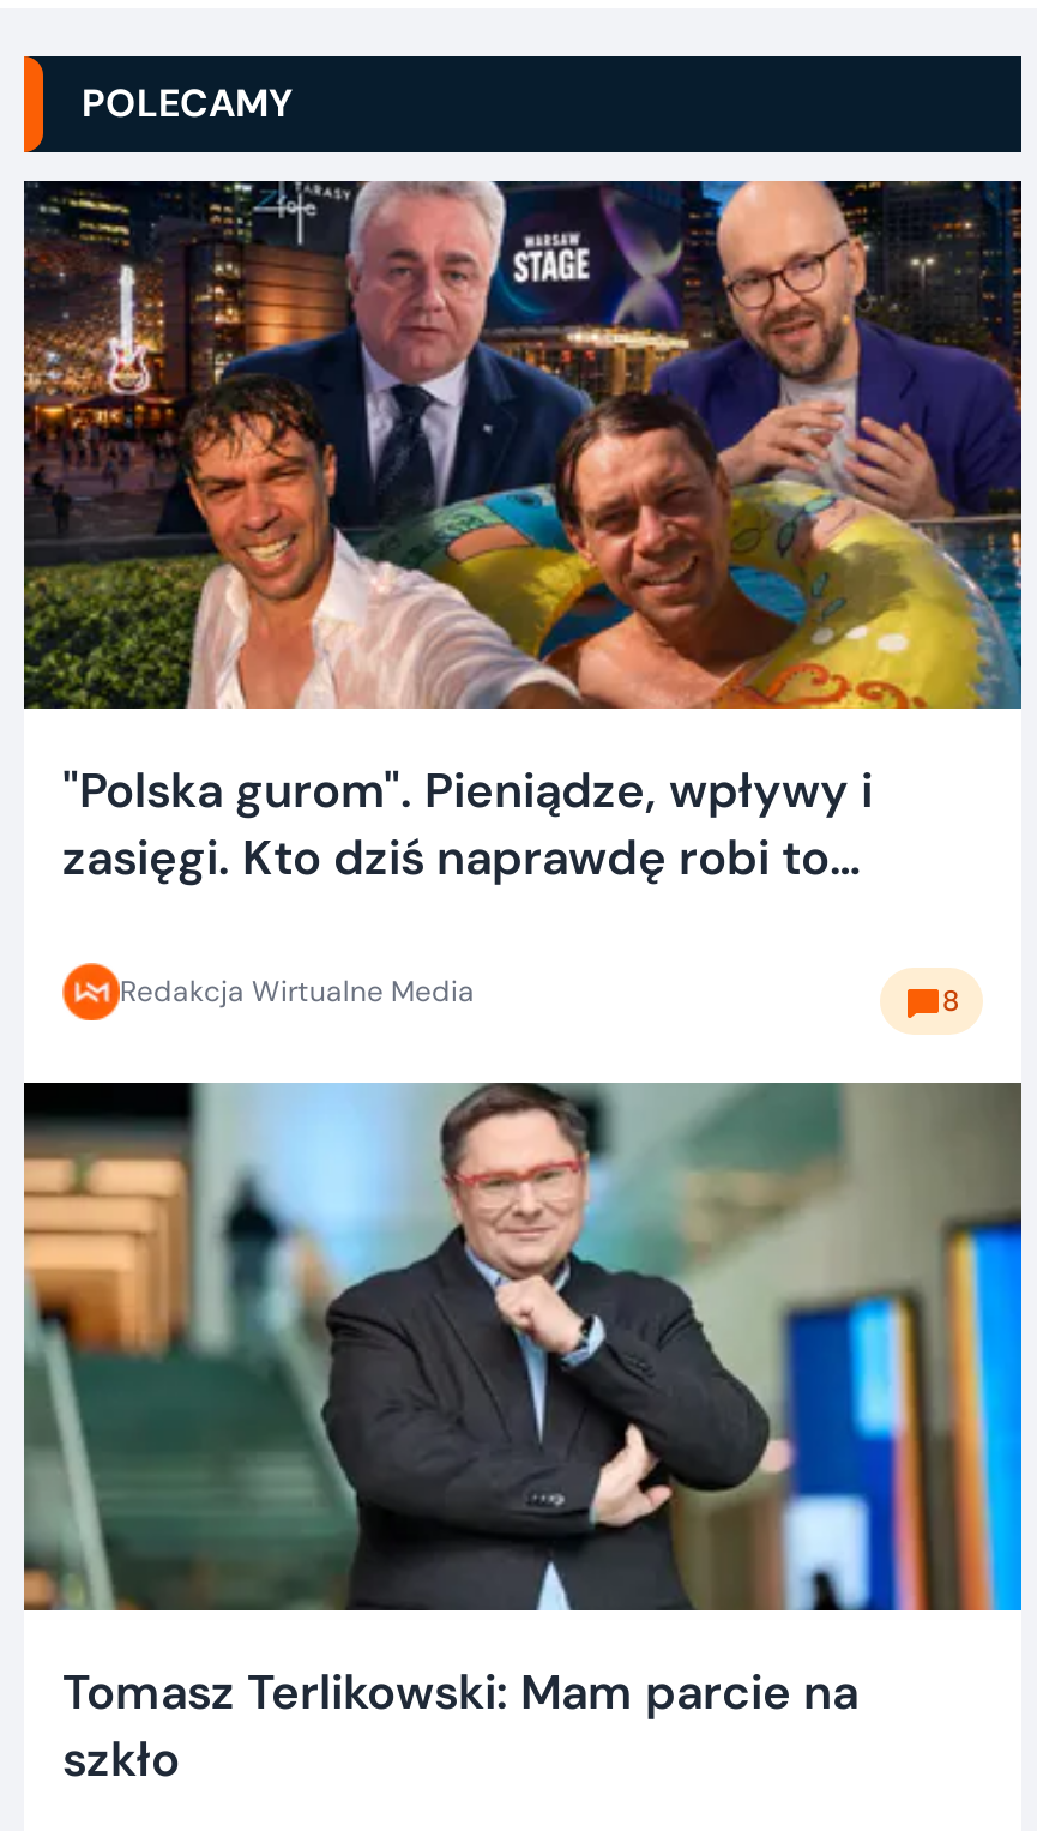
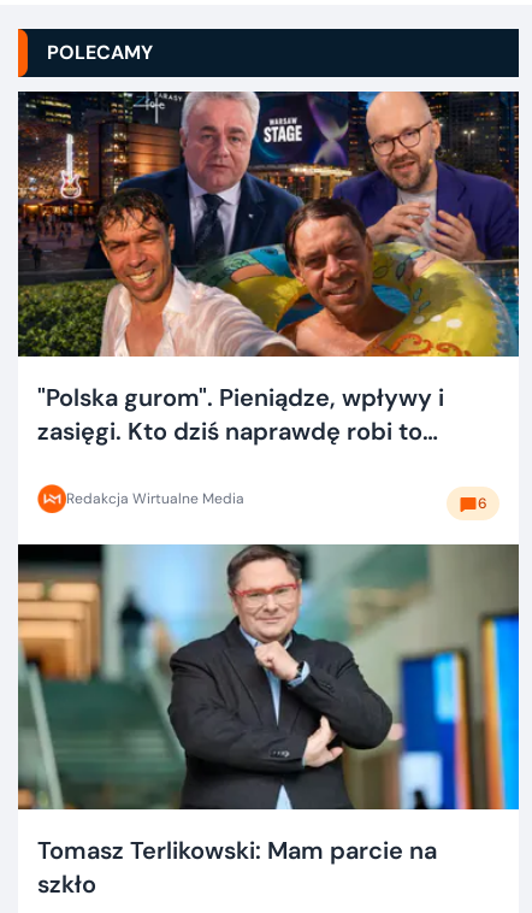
[942,982,959,1020] 8 -> [478,494,487,513] 6

